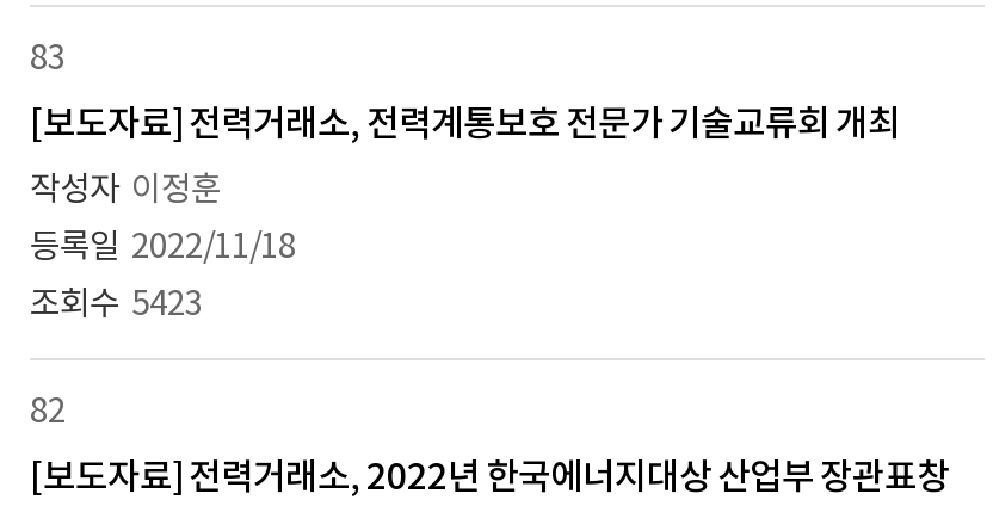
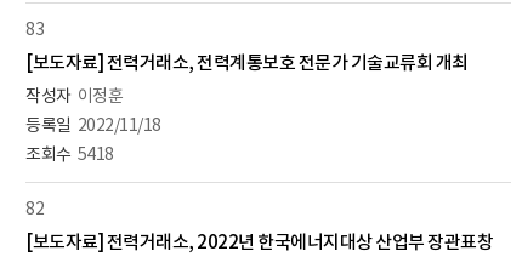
[131,282,203,325] 5423 -> [77,143,114,165] 5418

